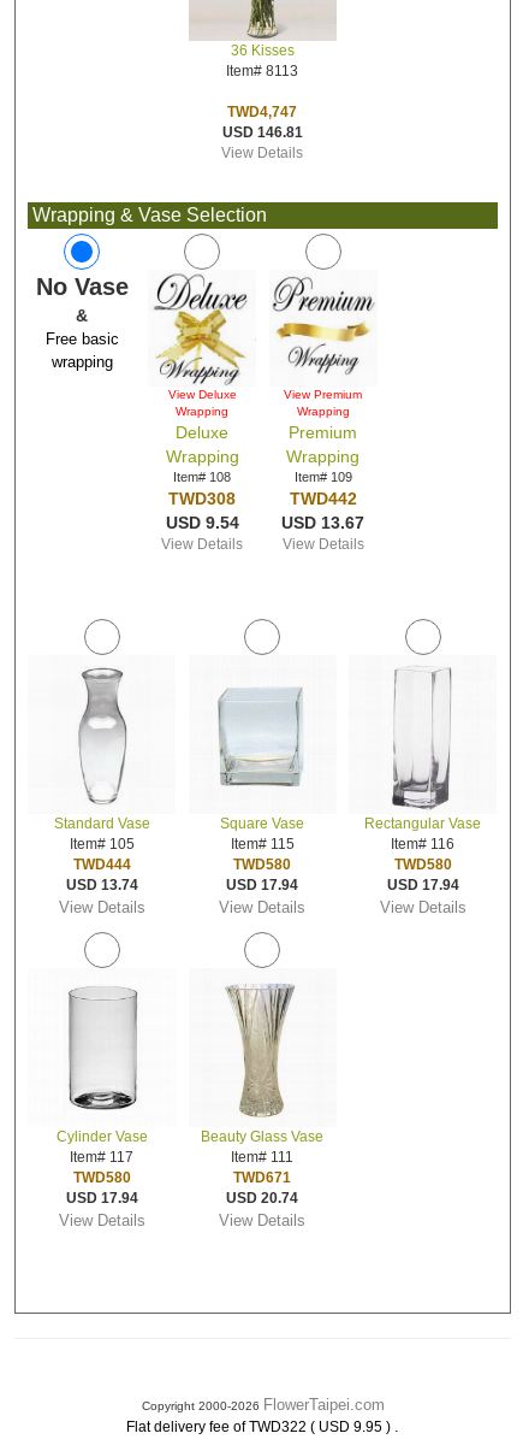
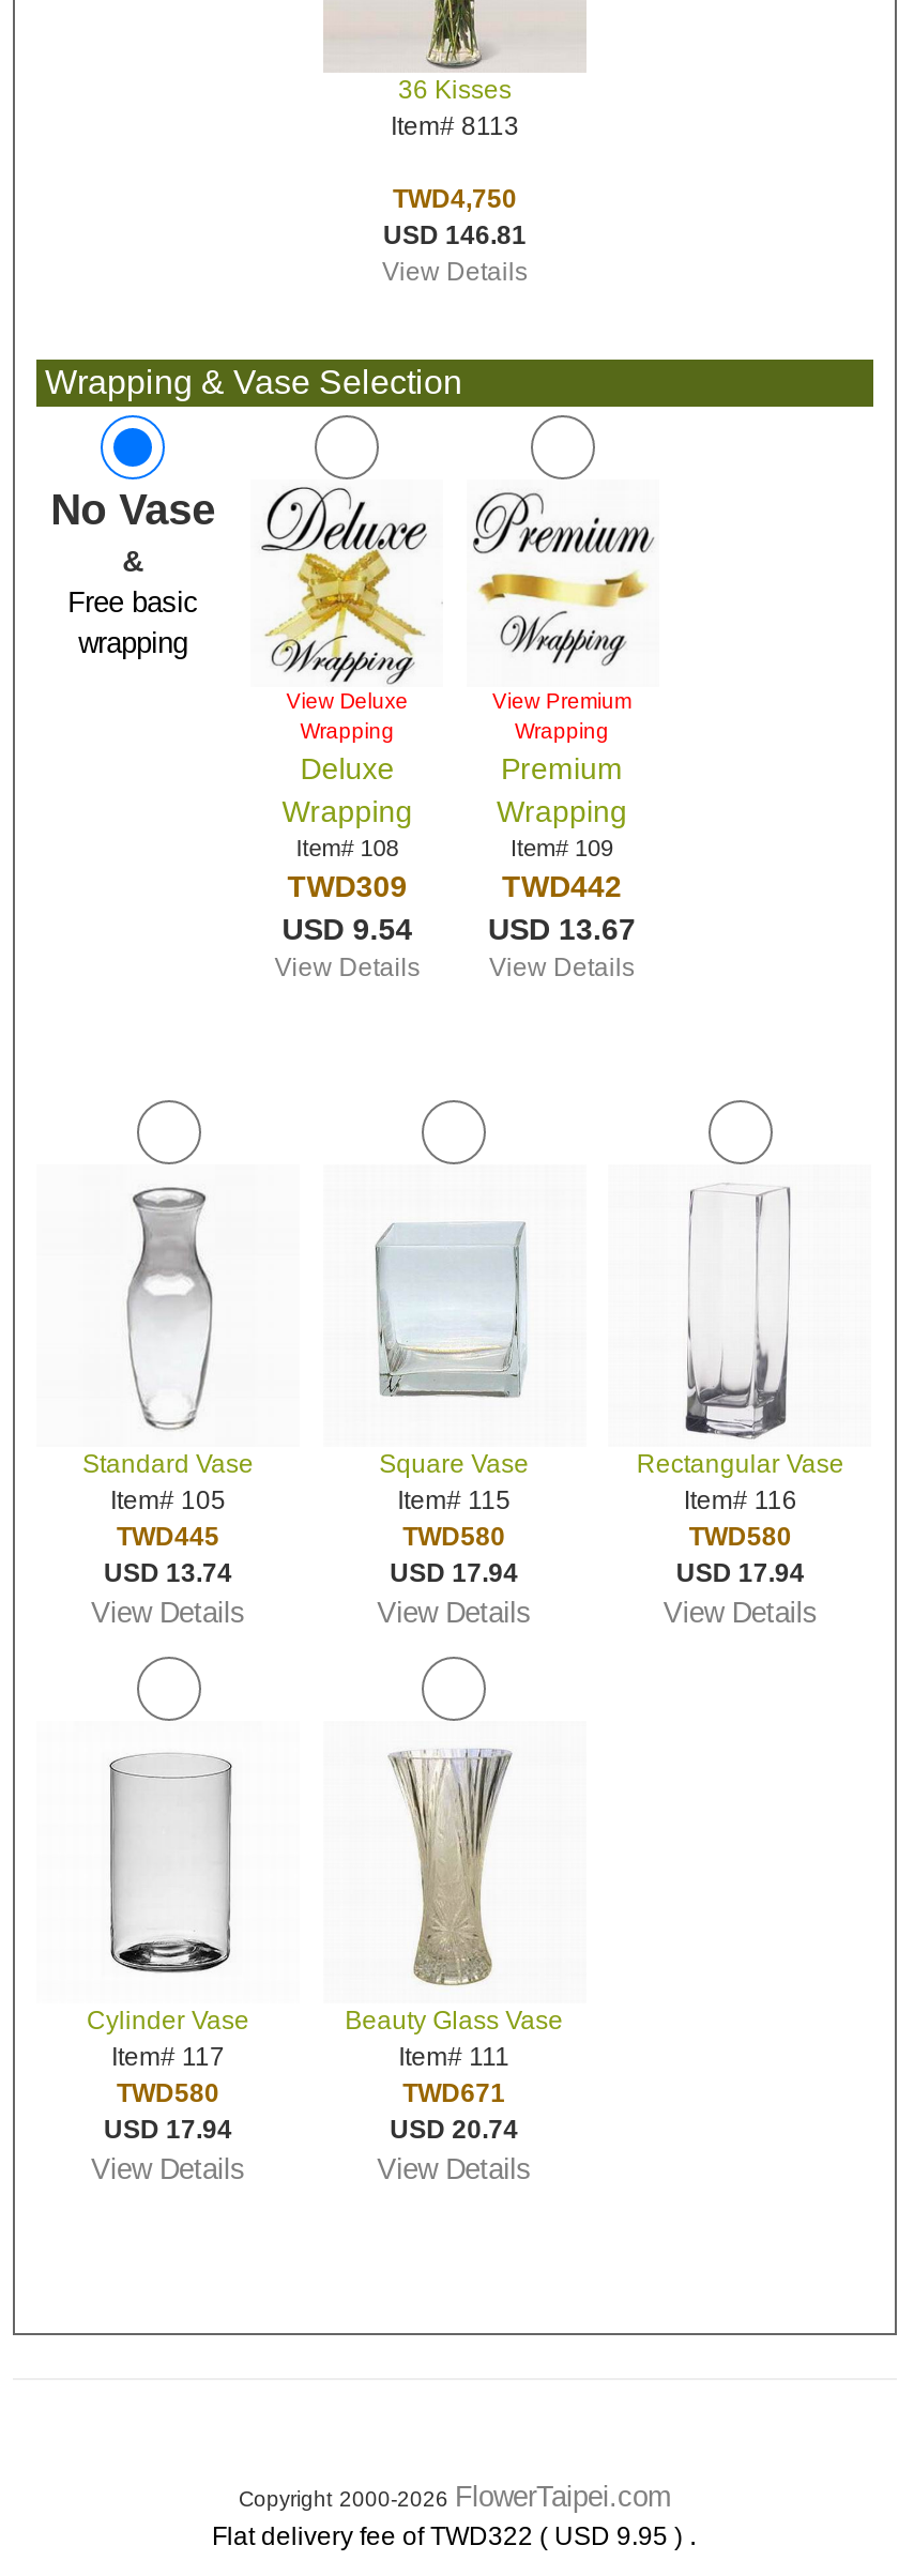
[228,104,298,120] TWD4,747 -> [393,184,517,214] TWD4,750
[169,489,236,508] TWD308 -> [287,869,407,903] TWD309
[73,856,130,873] TWD444 -> [117,1522,219,1552] TWD445

